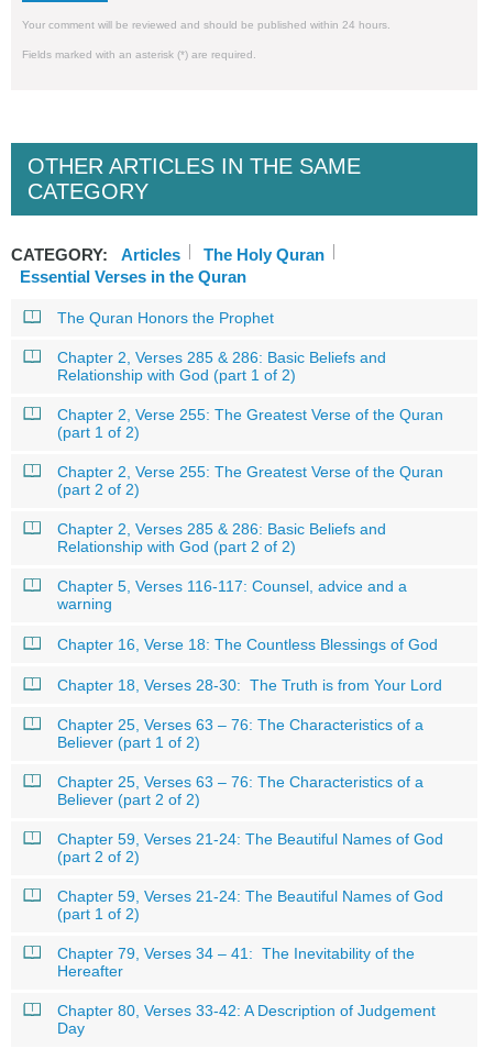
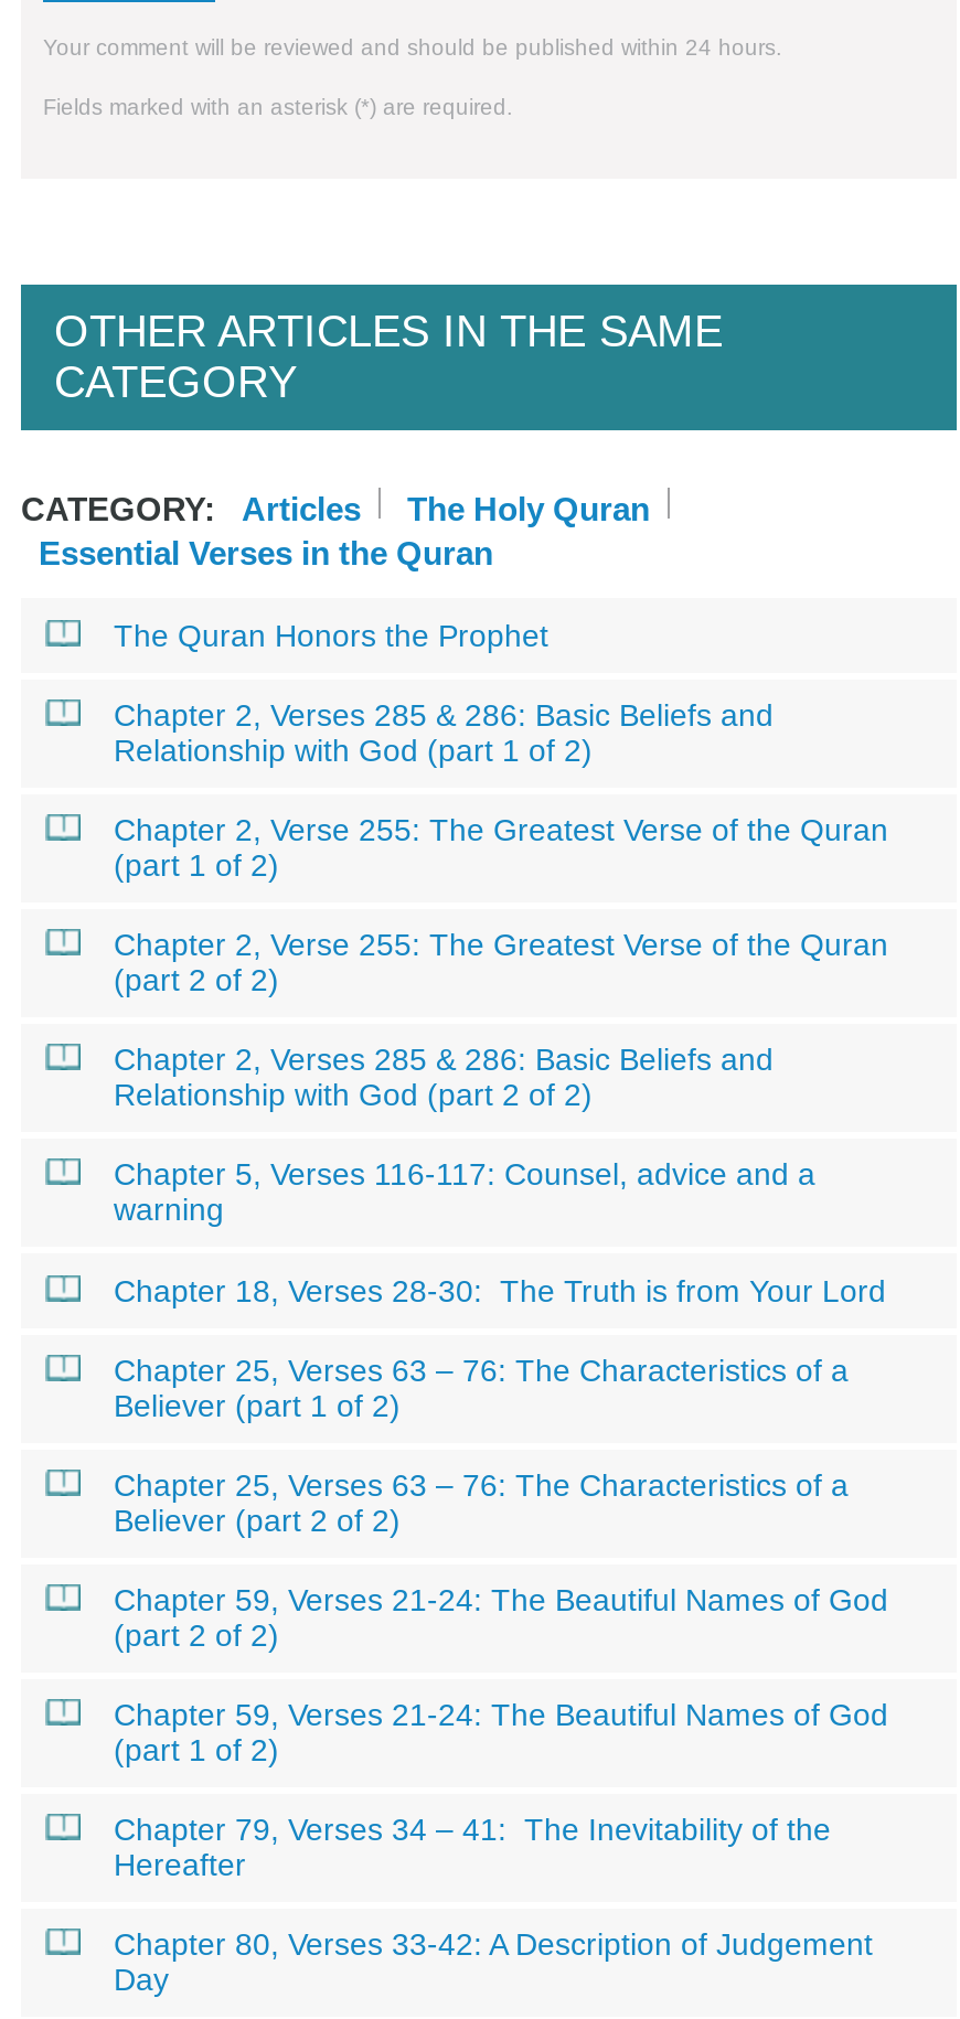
[57,635,438,653] Chapter 16, Verse 18: The Countless Blessings of God -> none

